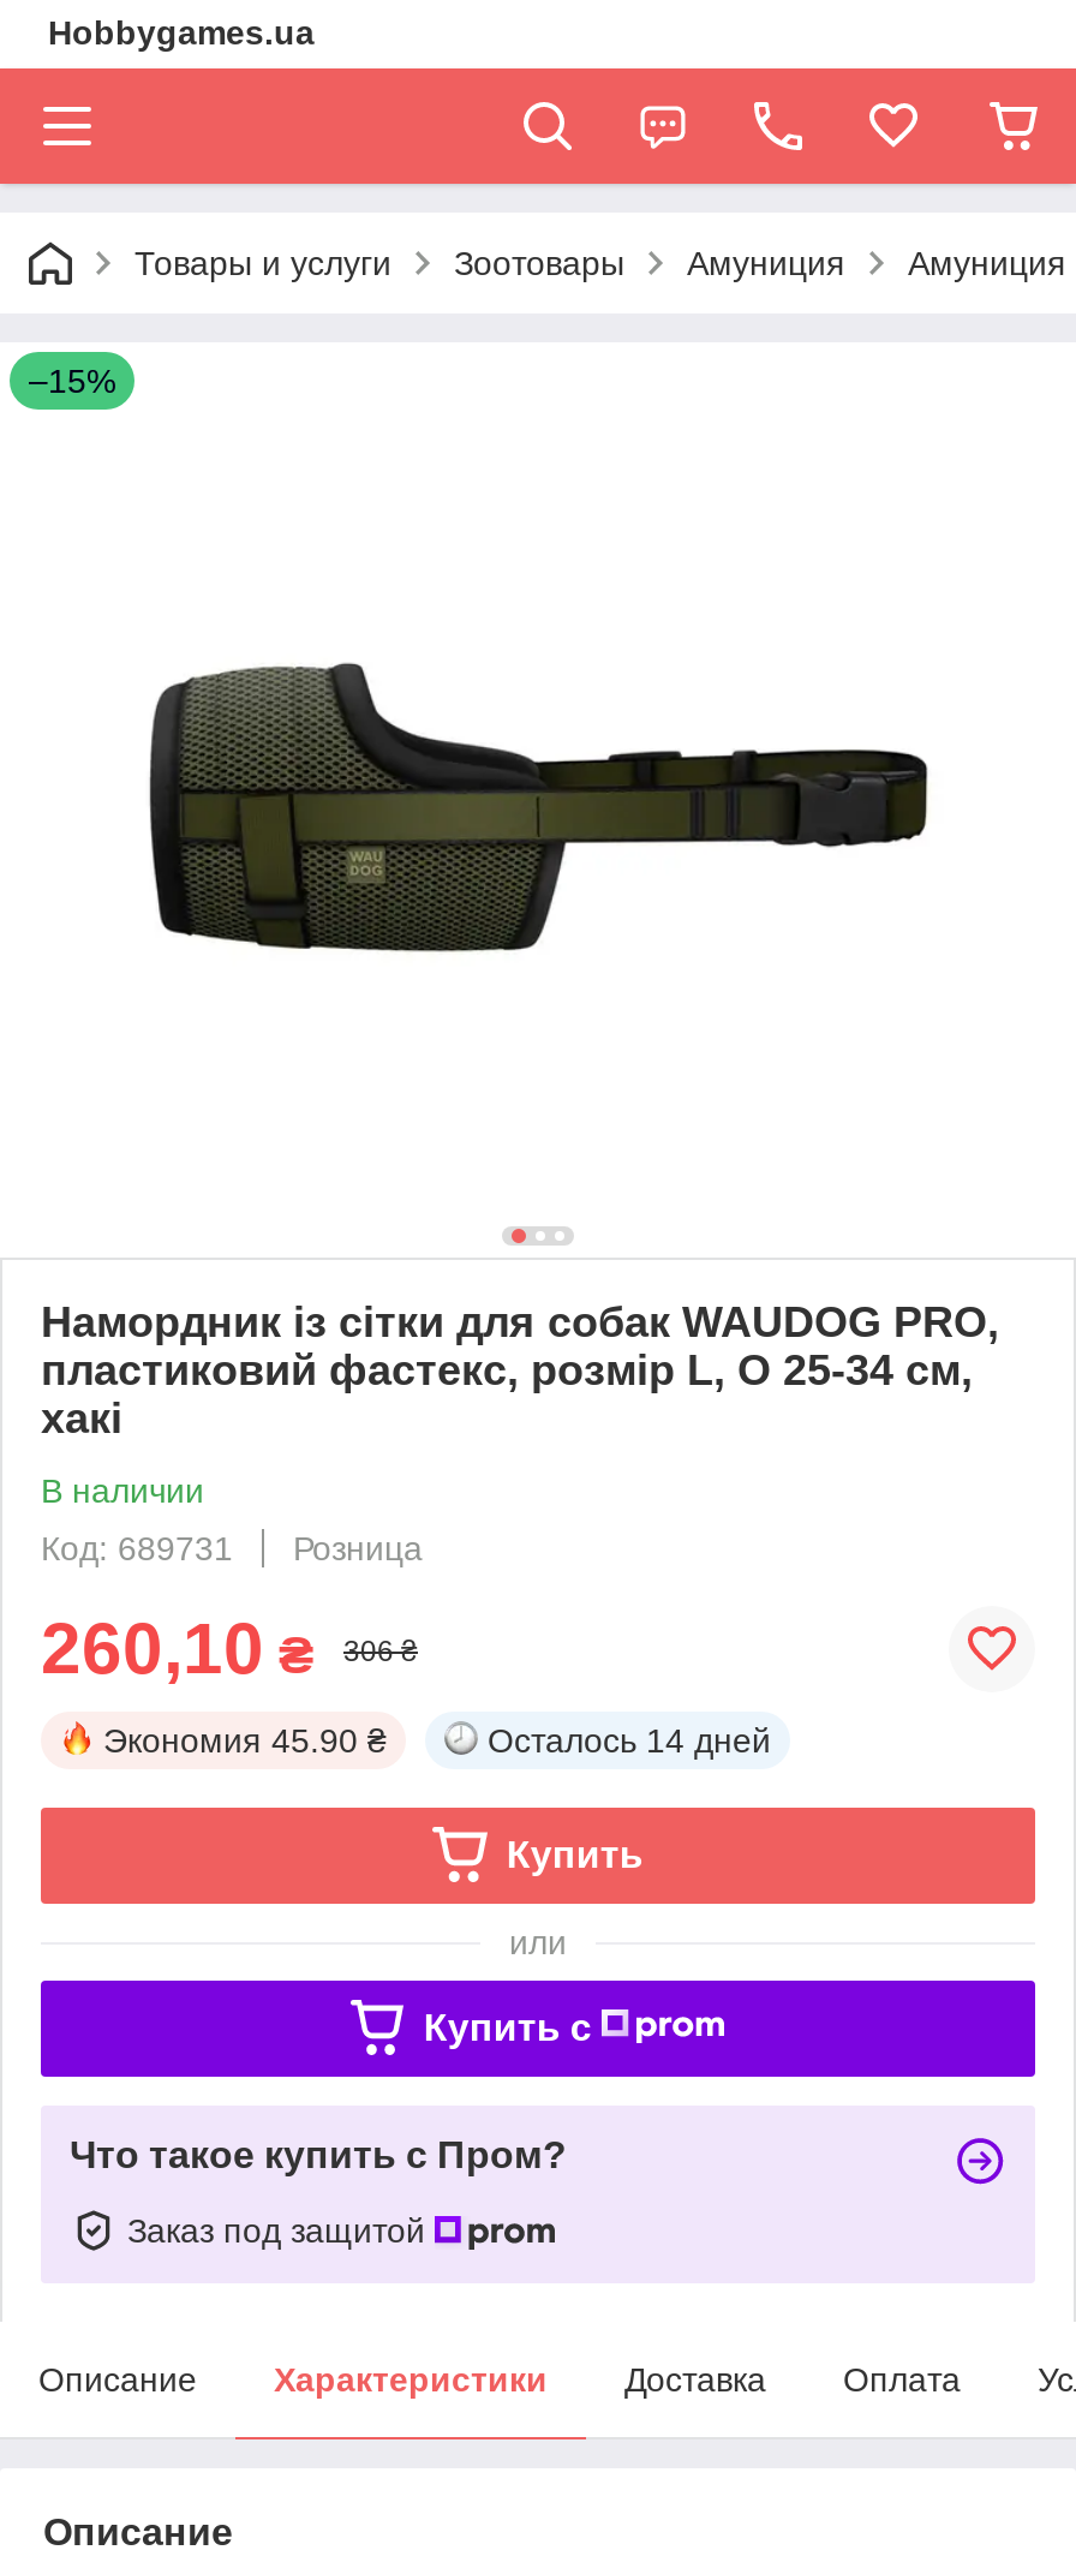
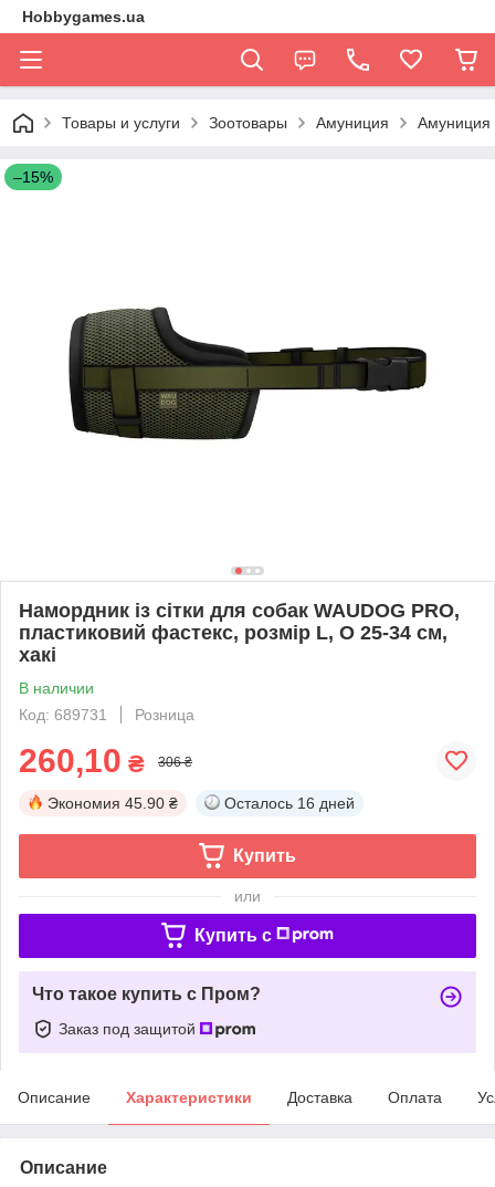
[488,1721,771,1759] Осталось 14 дней -> [224,794,355,812] Осталось 16 дней

